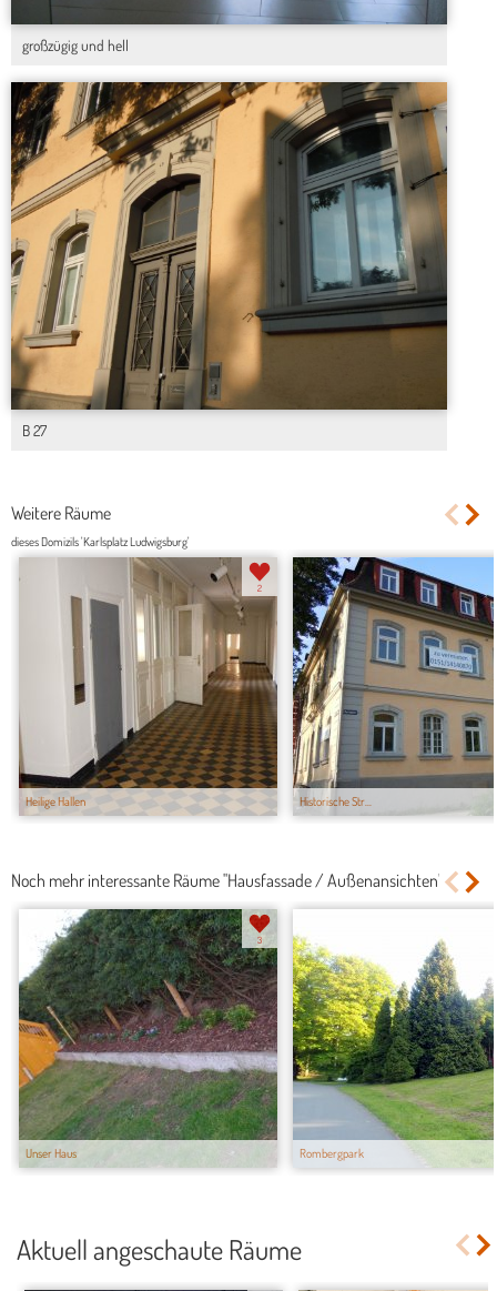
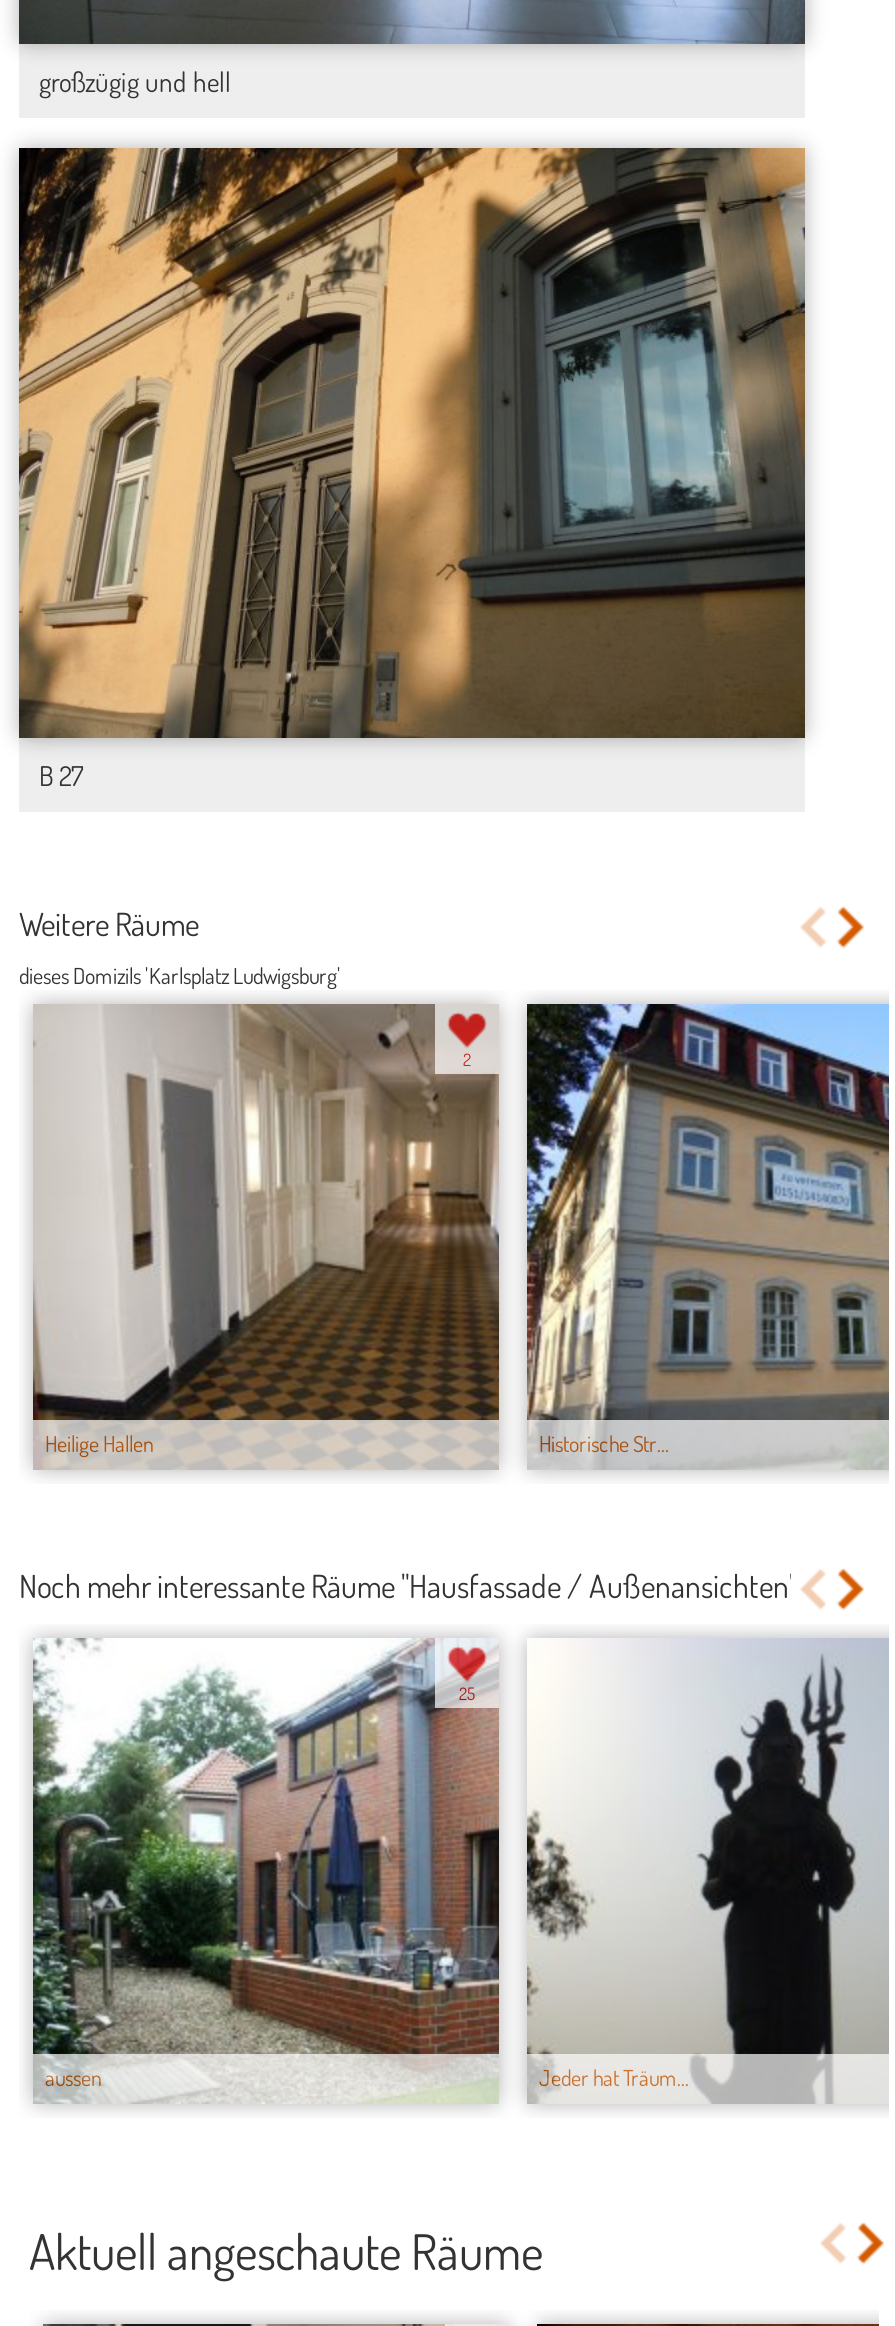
[18,908,277,1164] [image] | Unser Haus -> [31,1638,501,2098] [image] | aussen
[292,909,494,1167] [image] | Rombergpark -> [525,1638,889,2104] [image] | Jeder hat Träum...
[257,934,262,946] 3 -> [459,1682,475,1704] 25

